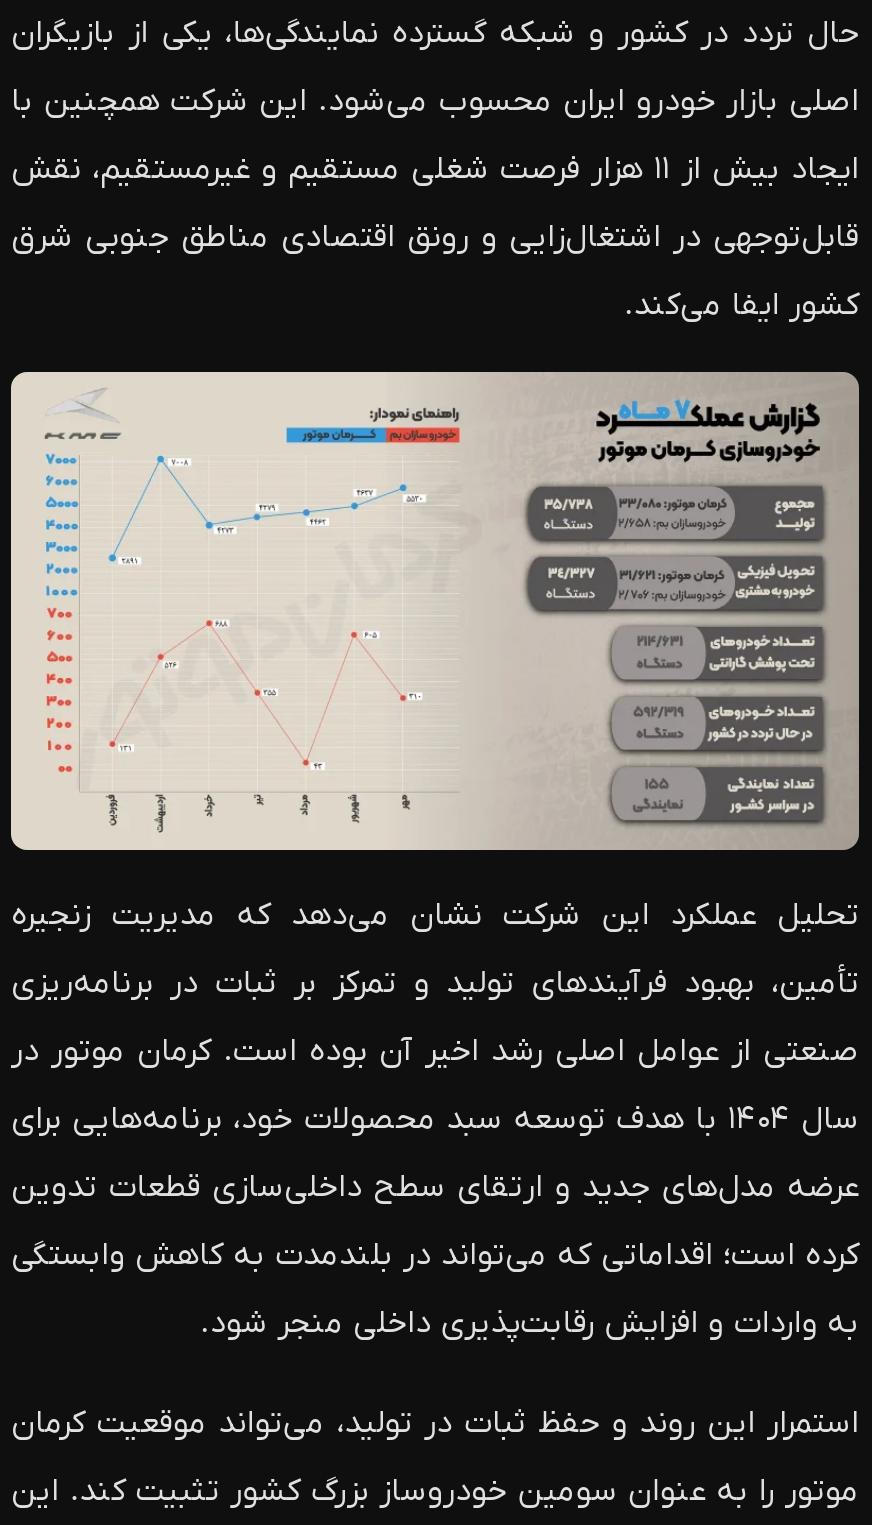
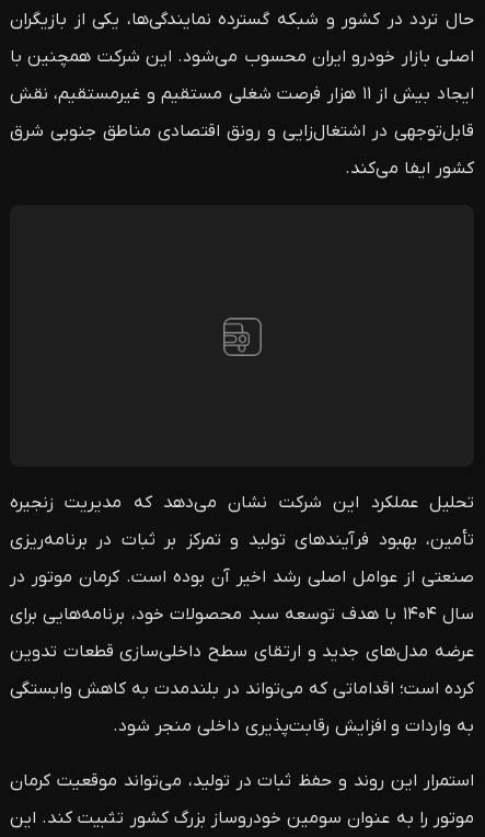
[9,370,861,852] [image] -> none

